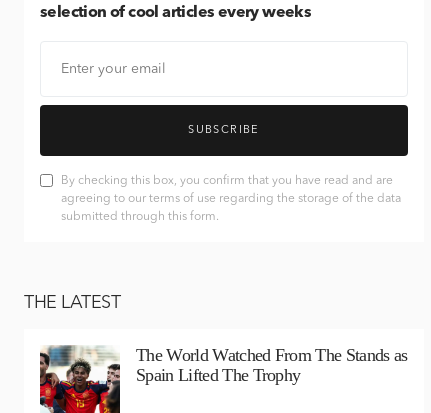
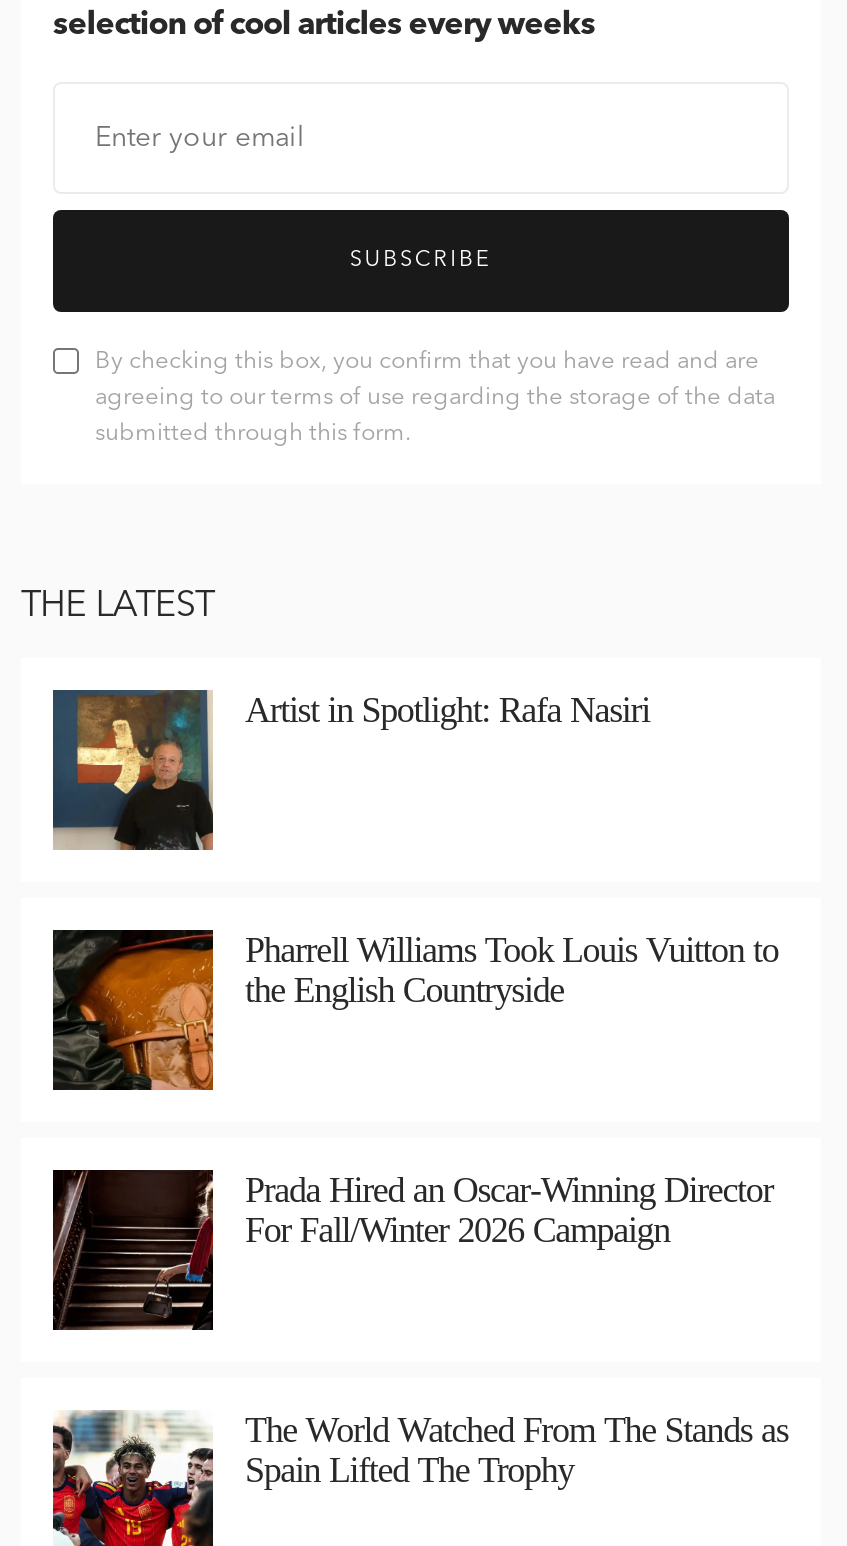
none -> [51,688,650,866] [image] | Artist in Spotlight: Rafa Nasiri
none -> [51,930,778,1092] [image] | Pharrell Williams Took Louis Vuitton to | the English Countryside
none -> [51,1168,773,1332] [image] | Prada Hired an Oscar-Winning Director | For Fall/Winter 2026 Campaign

